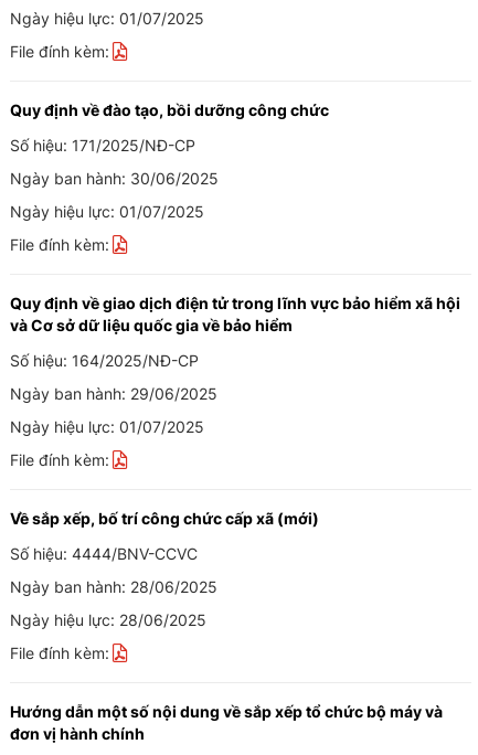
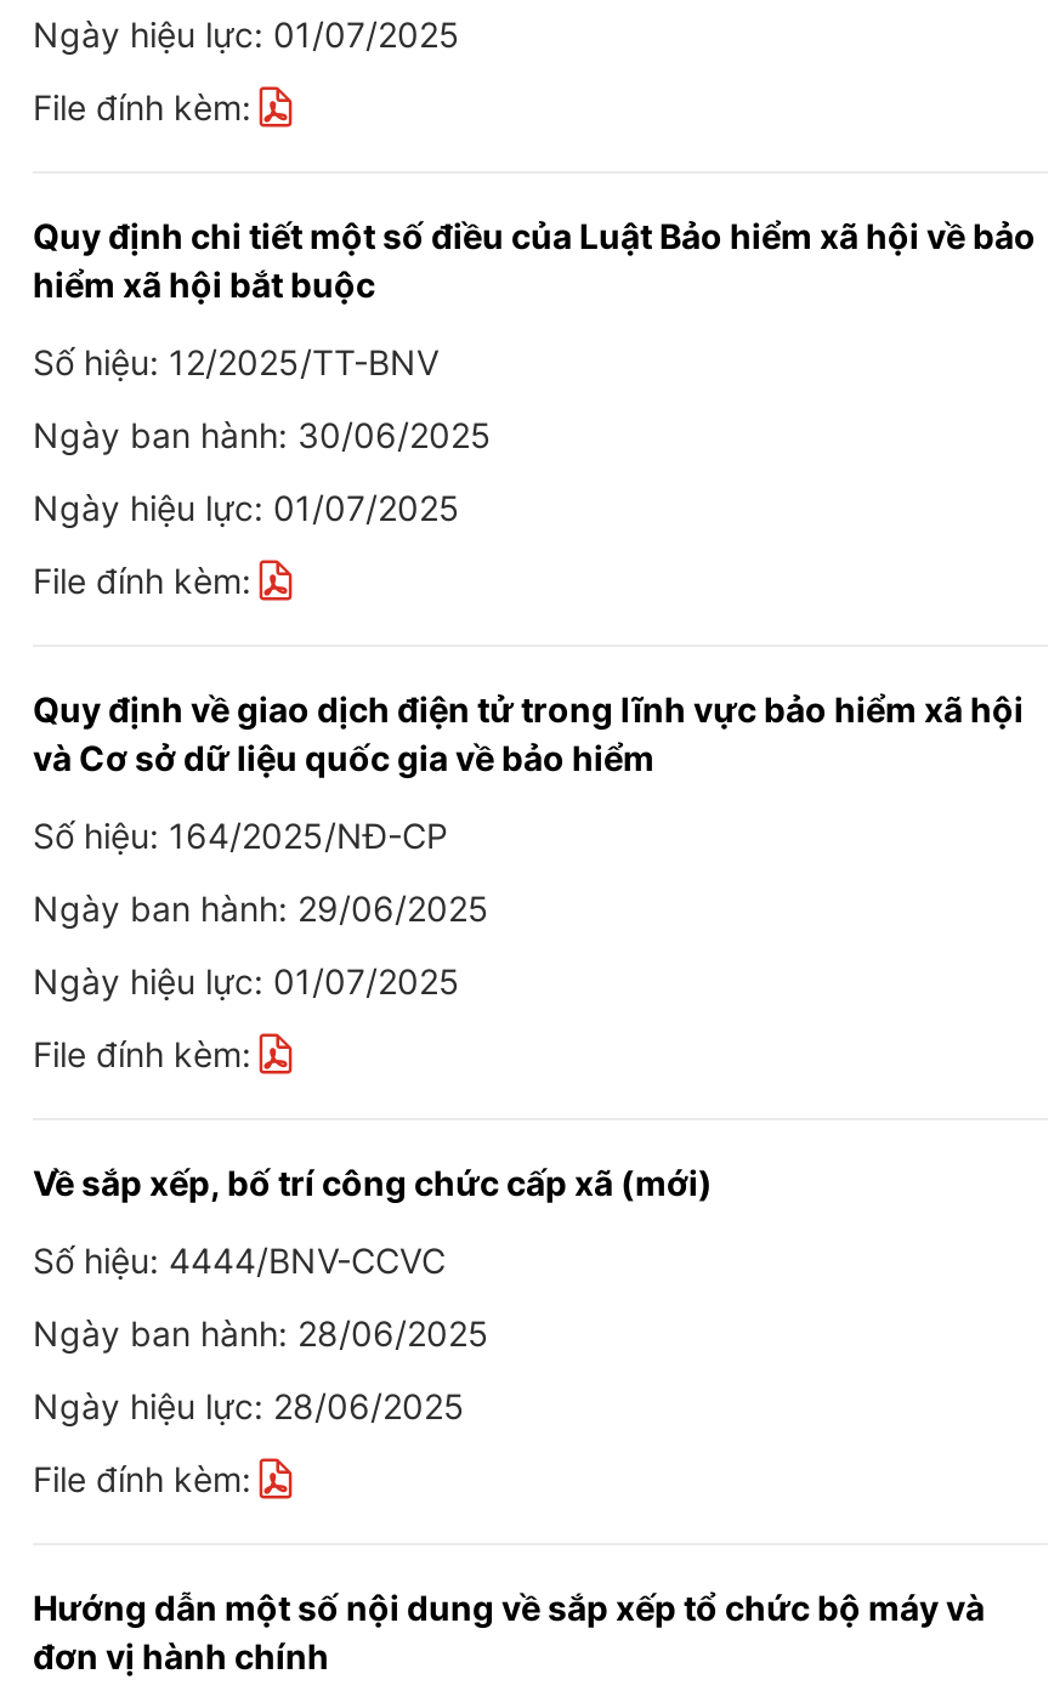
[10,100,329,119] Quy định về đào tạo, bồi dưỡng công chức -> [33,215,1036,305] Quy định chi tiết một số điều của Luật Bảo hiểm xã hội về bảo | hiểm xã hội bắt buộc
[10,136,195,155] Số hiệu: 171/2025/NĐ-CP -> [33,341,438,382] Số hiệu: 12/2025/TT-BNV

